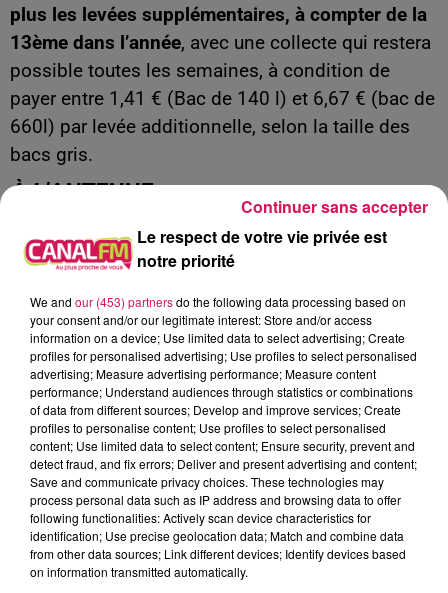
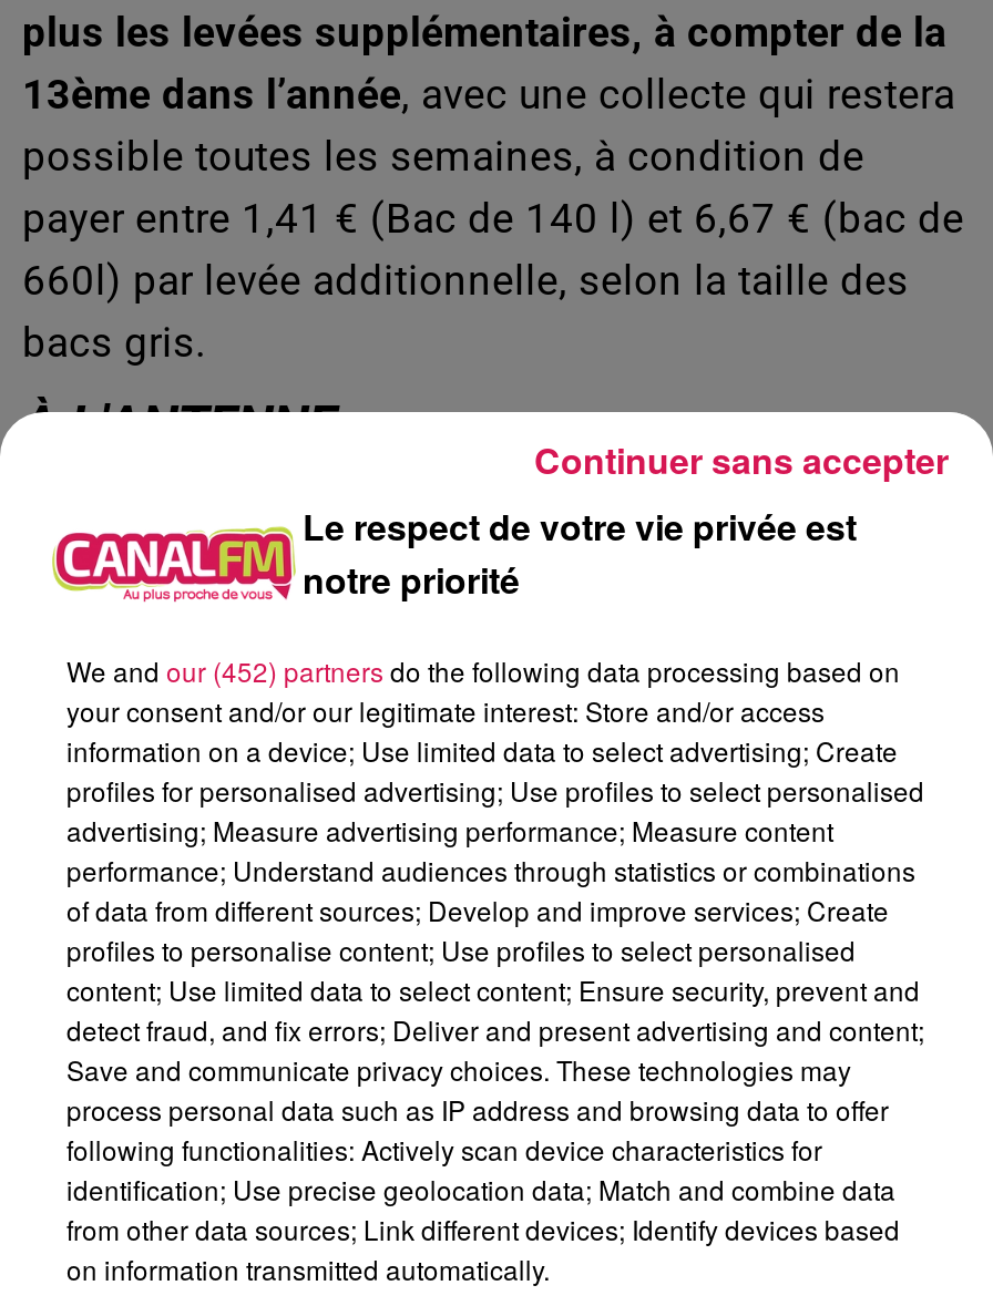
[30,293,406,310] We and our (453) partners do the following data processing based on -> [66,651,900,689] We and our (452) partners do the following data processing based on

